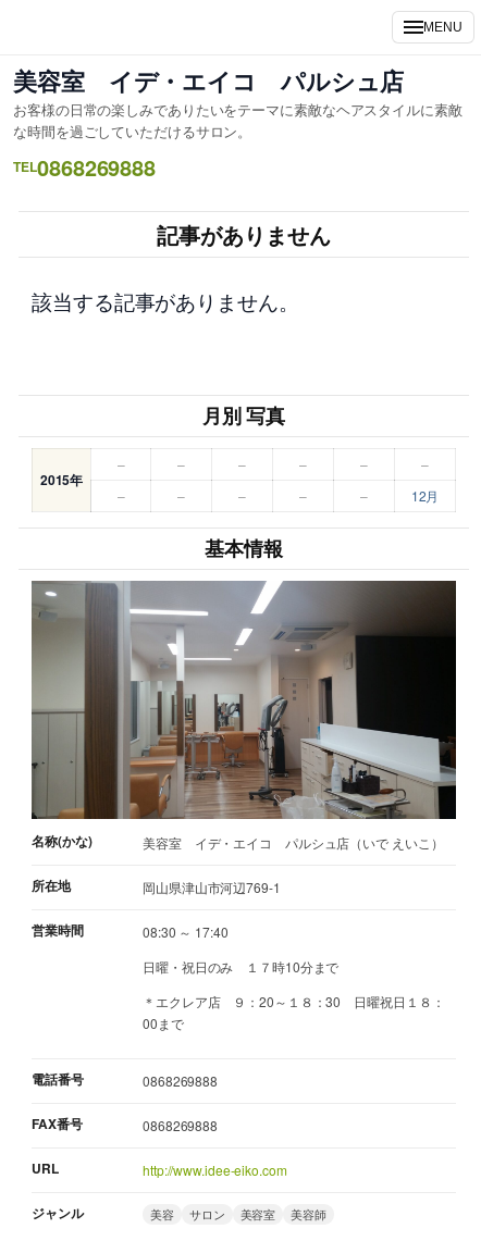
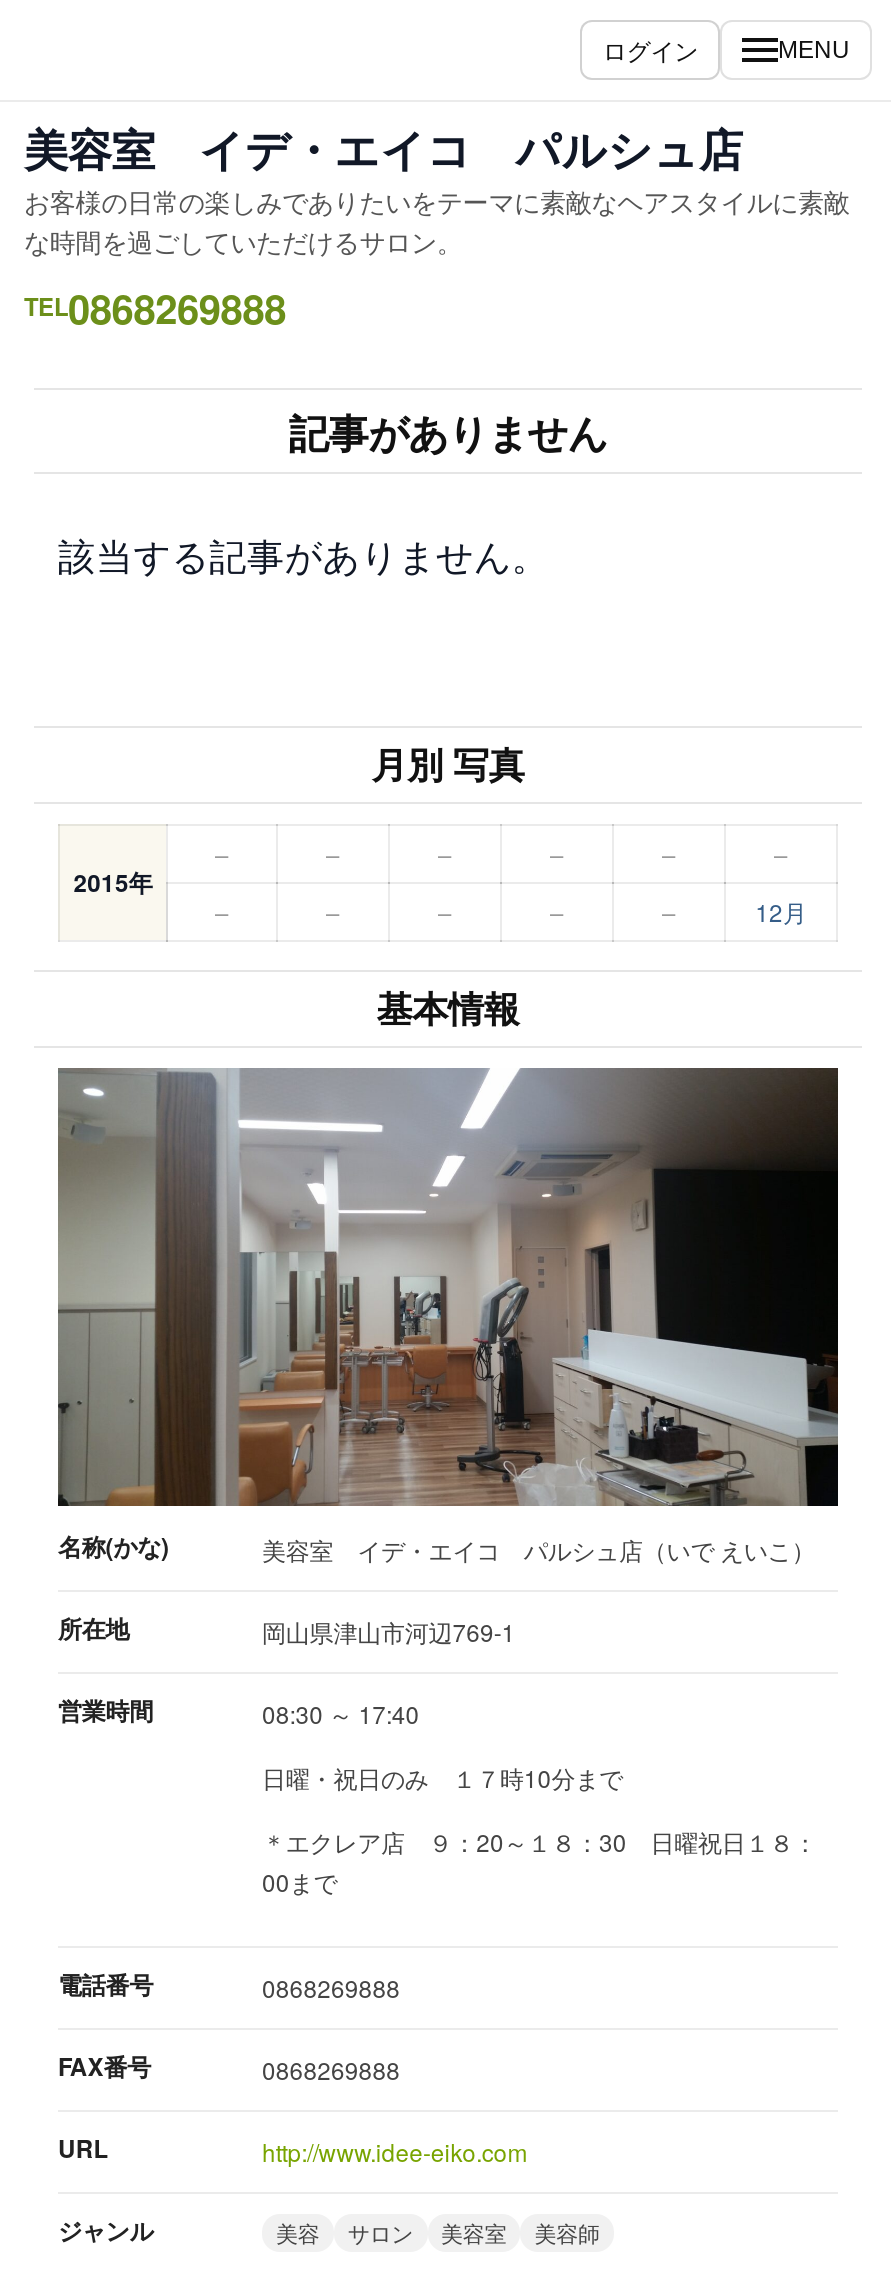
none -> [603,32,698,66] ログイン

